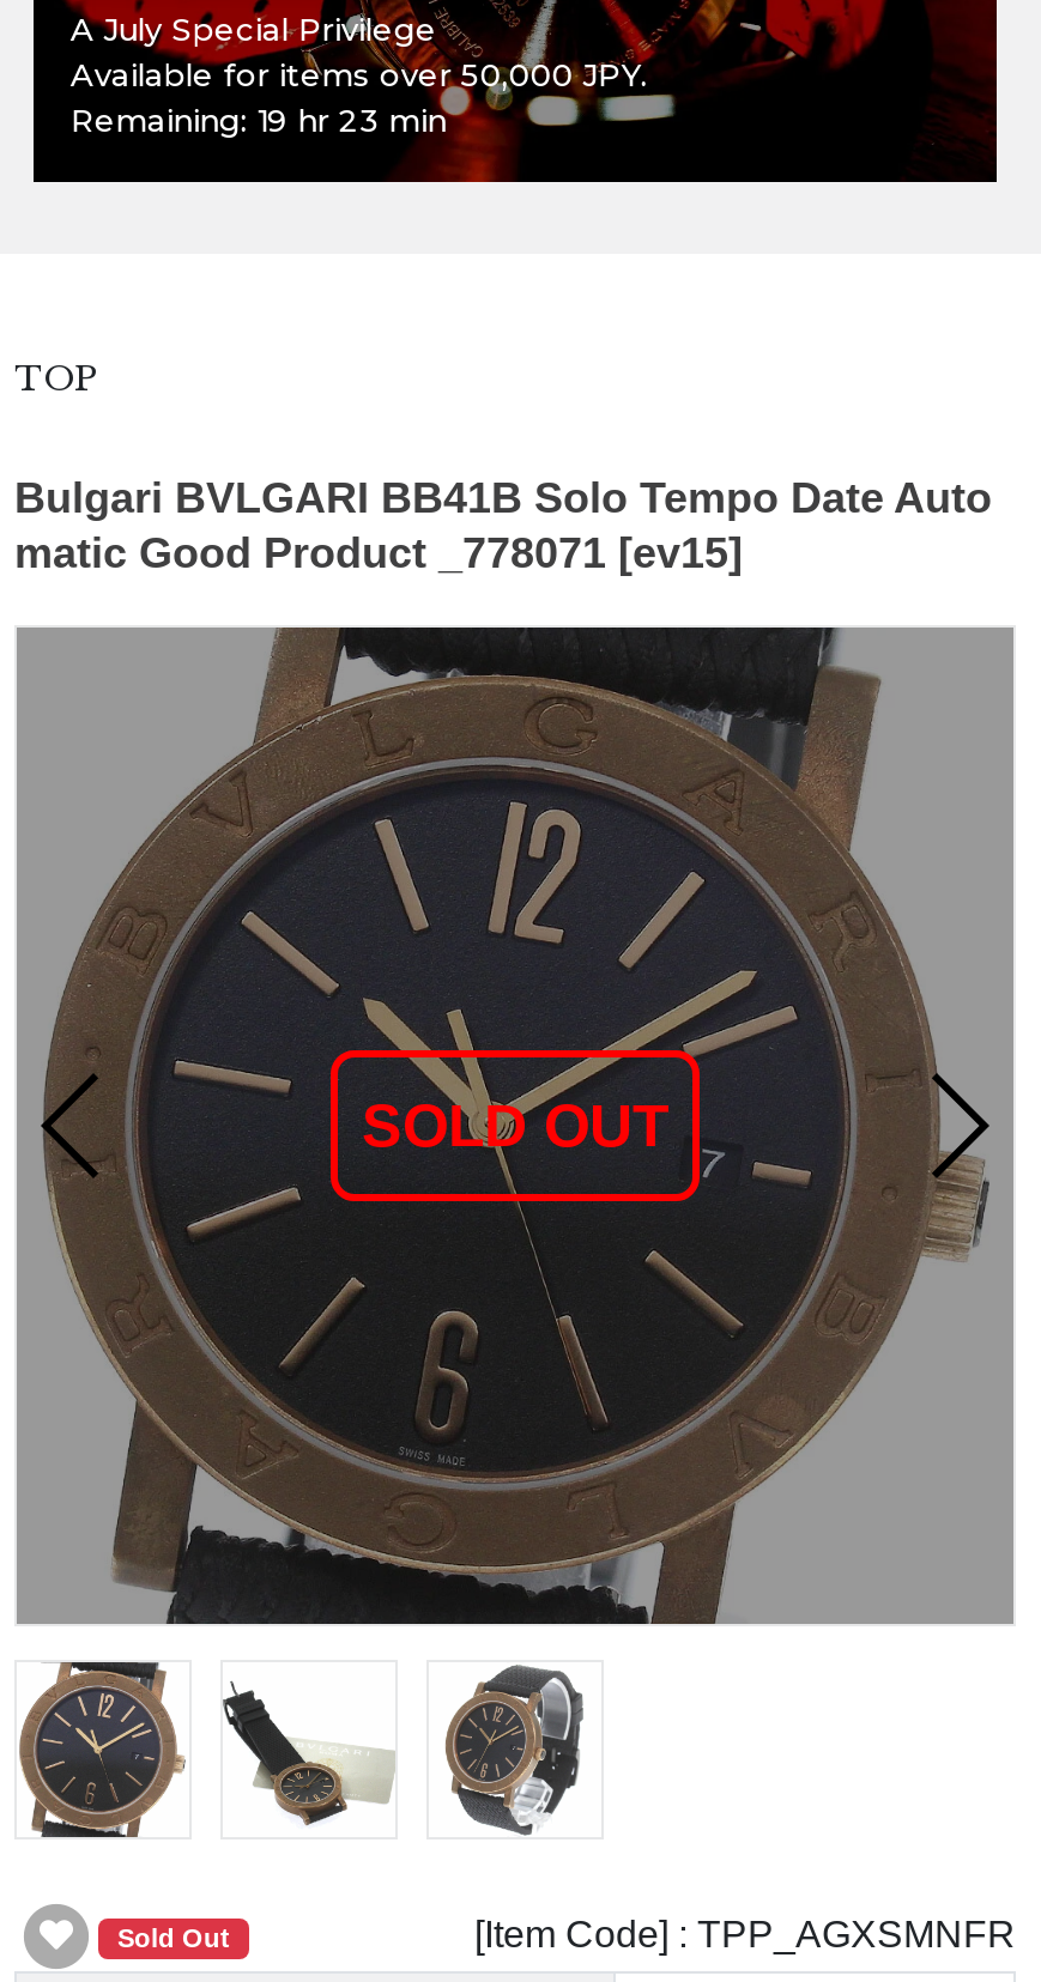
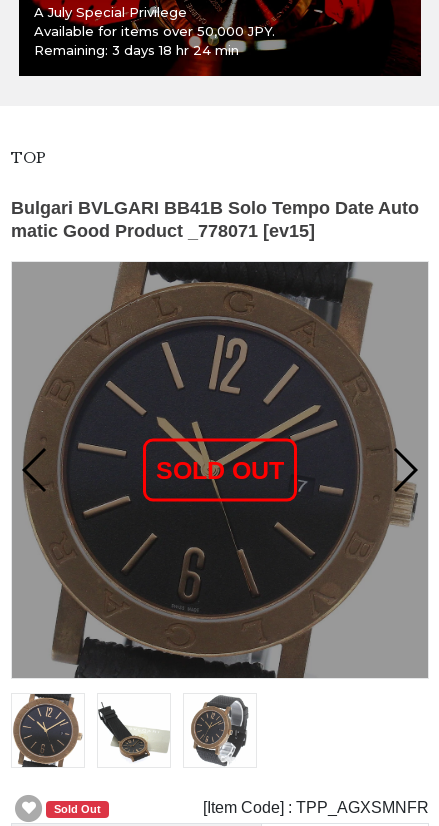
[70,101,447,139] Remaining: 19 hr 23 min -> [34,42,239,58] Remaining: 3 days 18 hr 24 min

